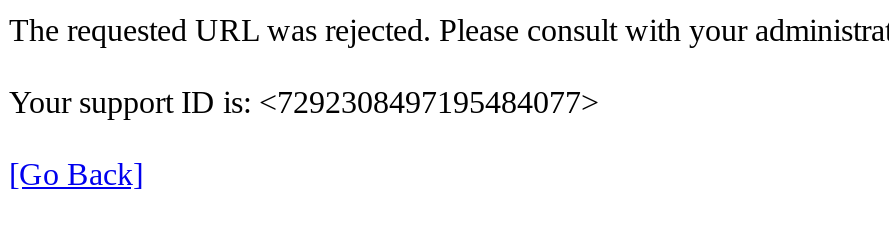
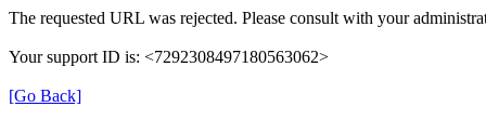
[9,85,599,119] Your support ID is: <7292308497195484077> -> [9,48,329,66] Your support ID is: <7292308497180563062>

